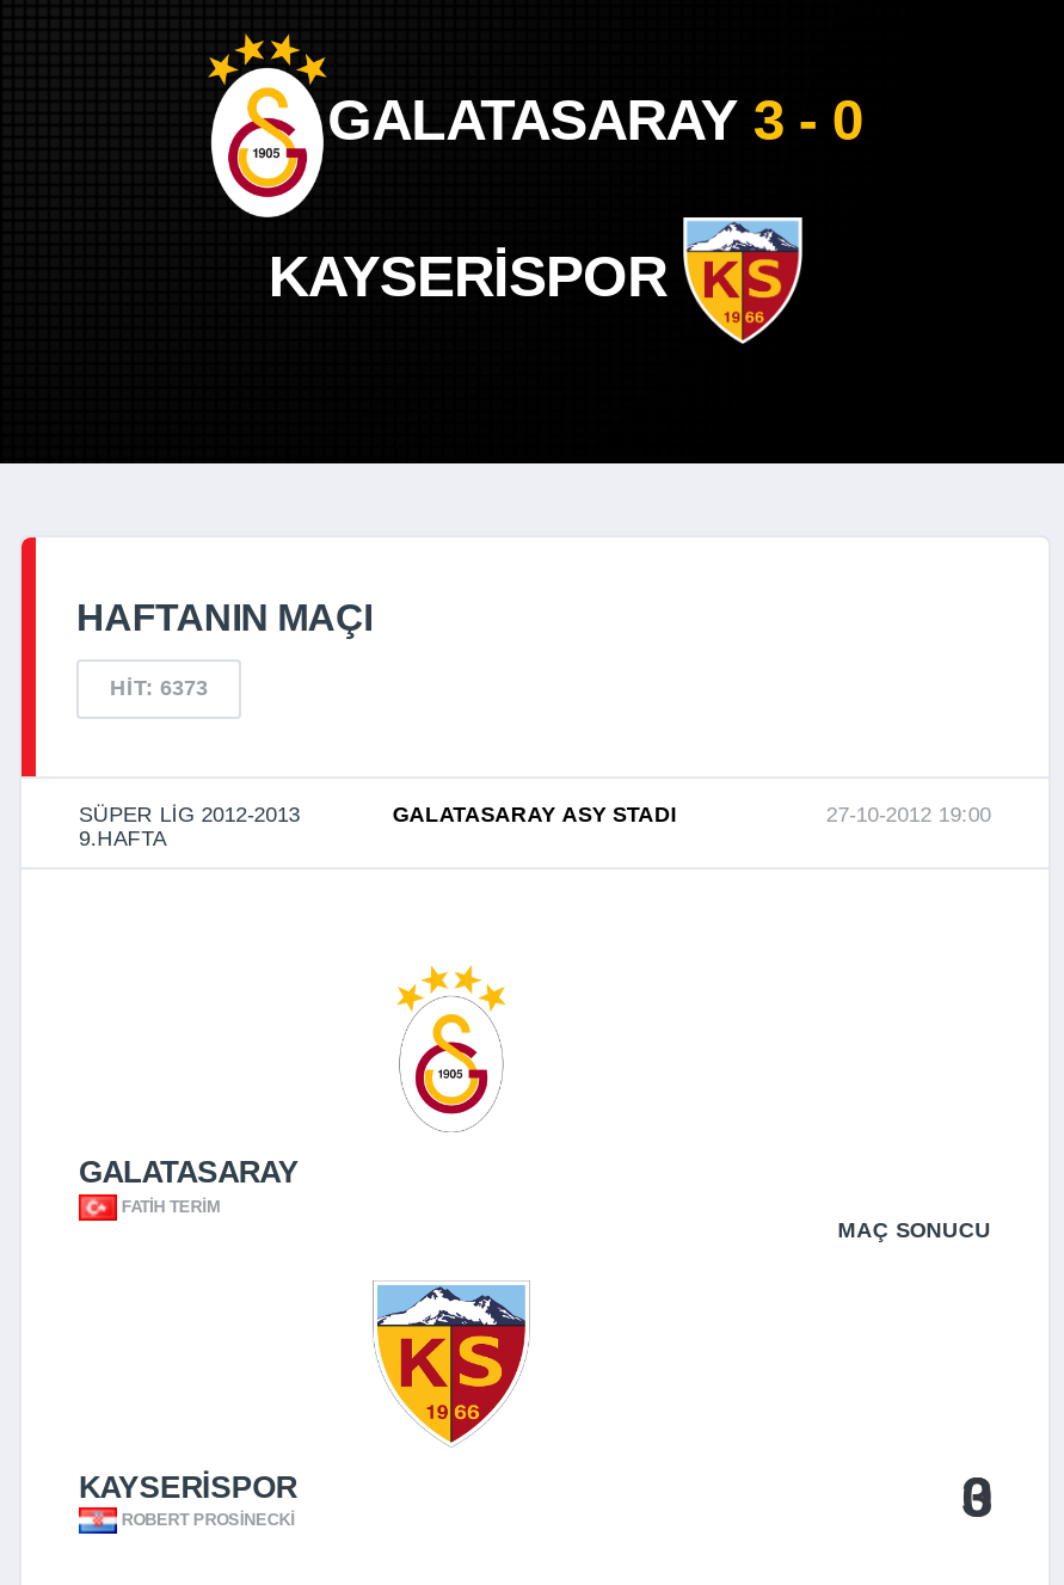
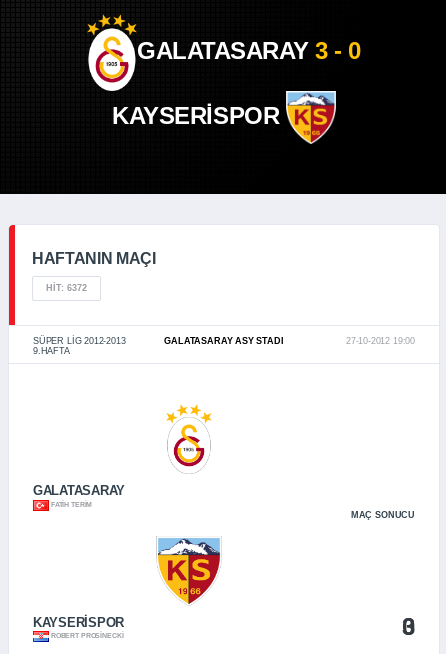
[110,677,208,701] HIT: 6373 -> [46,283,87,293] HIT: 6372

